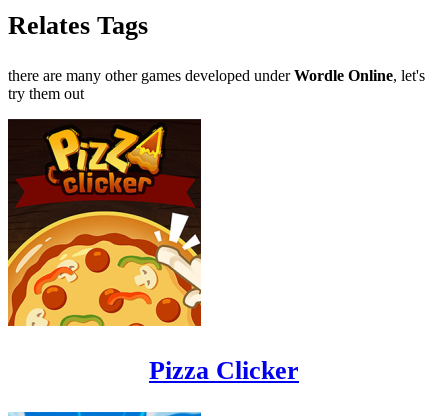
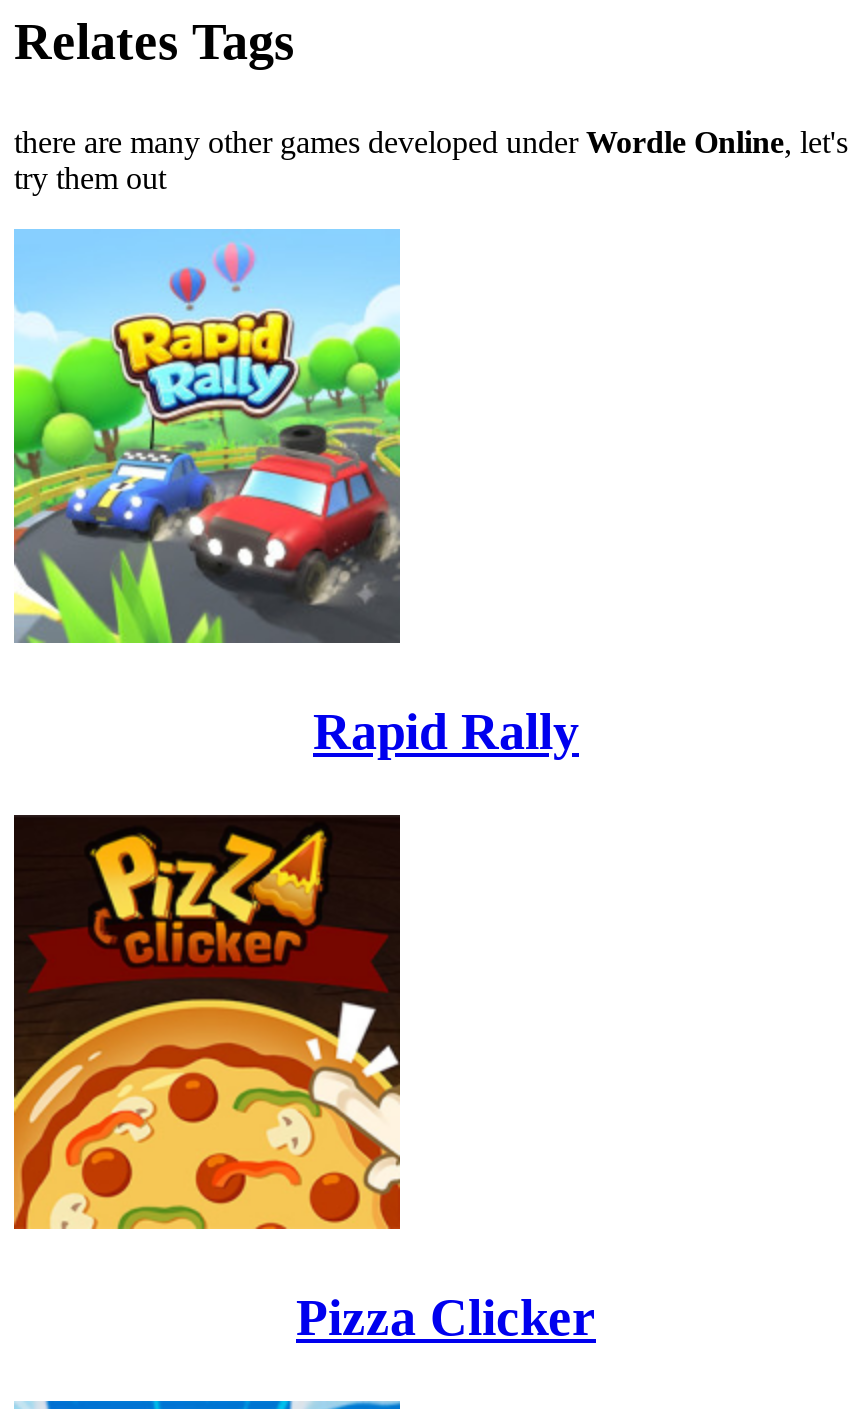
none -> [12,229,579,761] [image] | Rapid Rally

